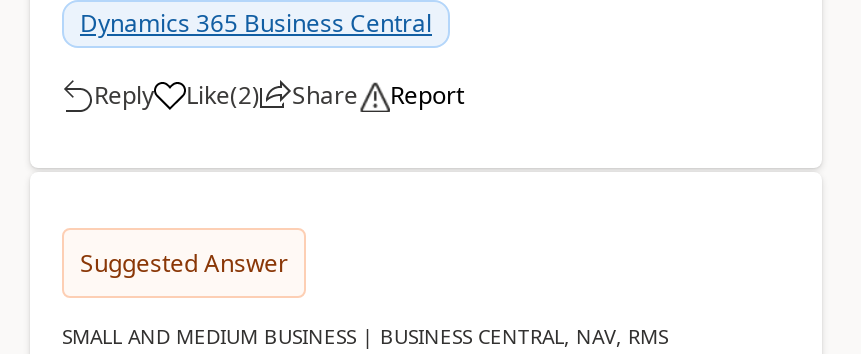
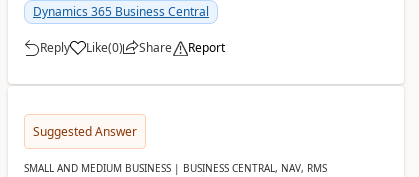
[230,78,260,112] (2) -> [108,39,123,56] (0)

